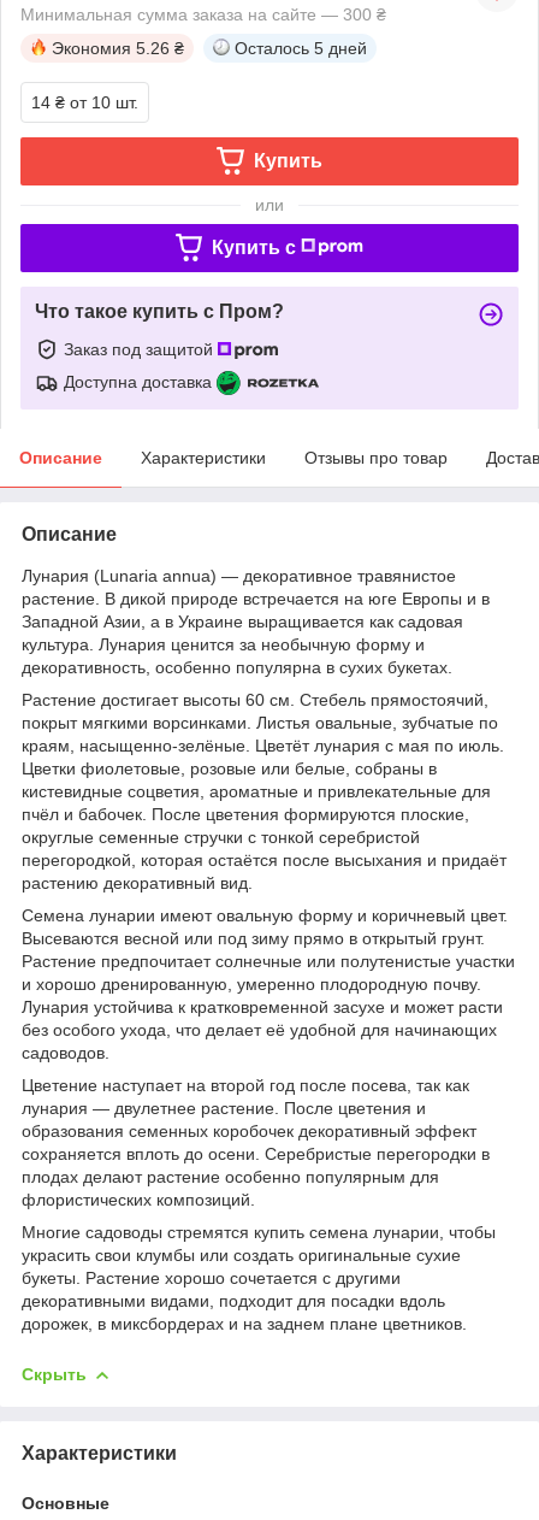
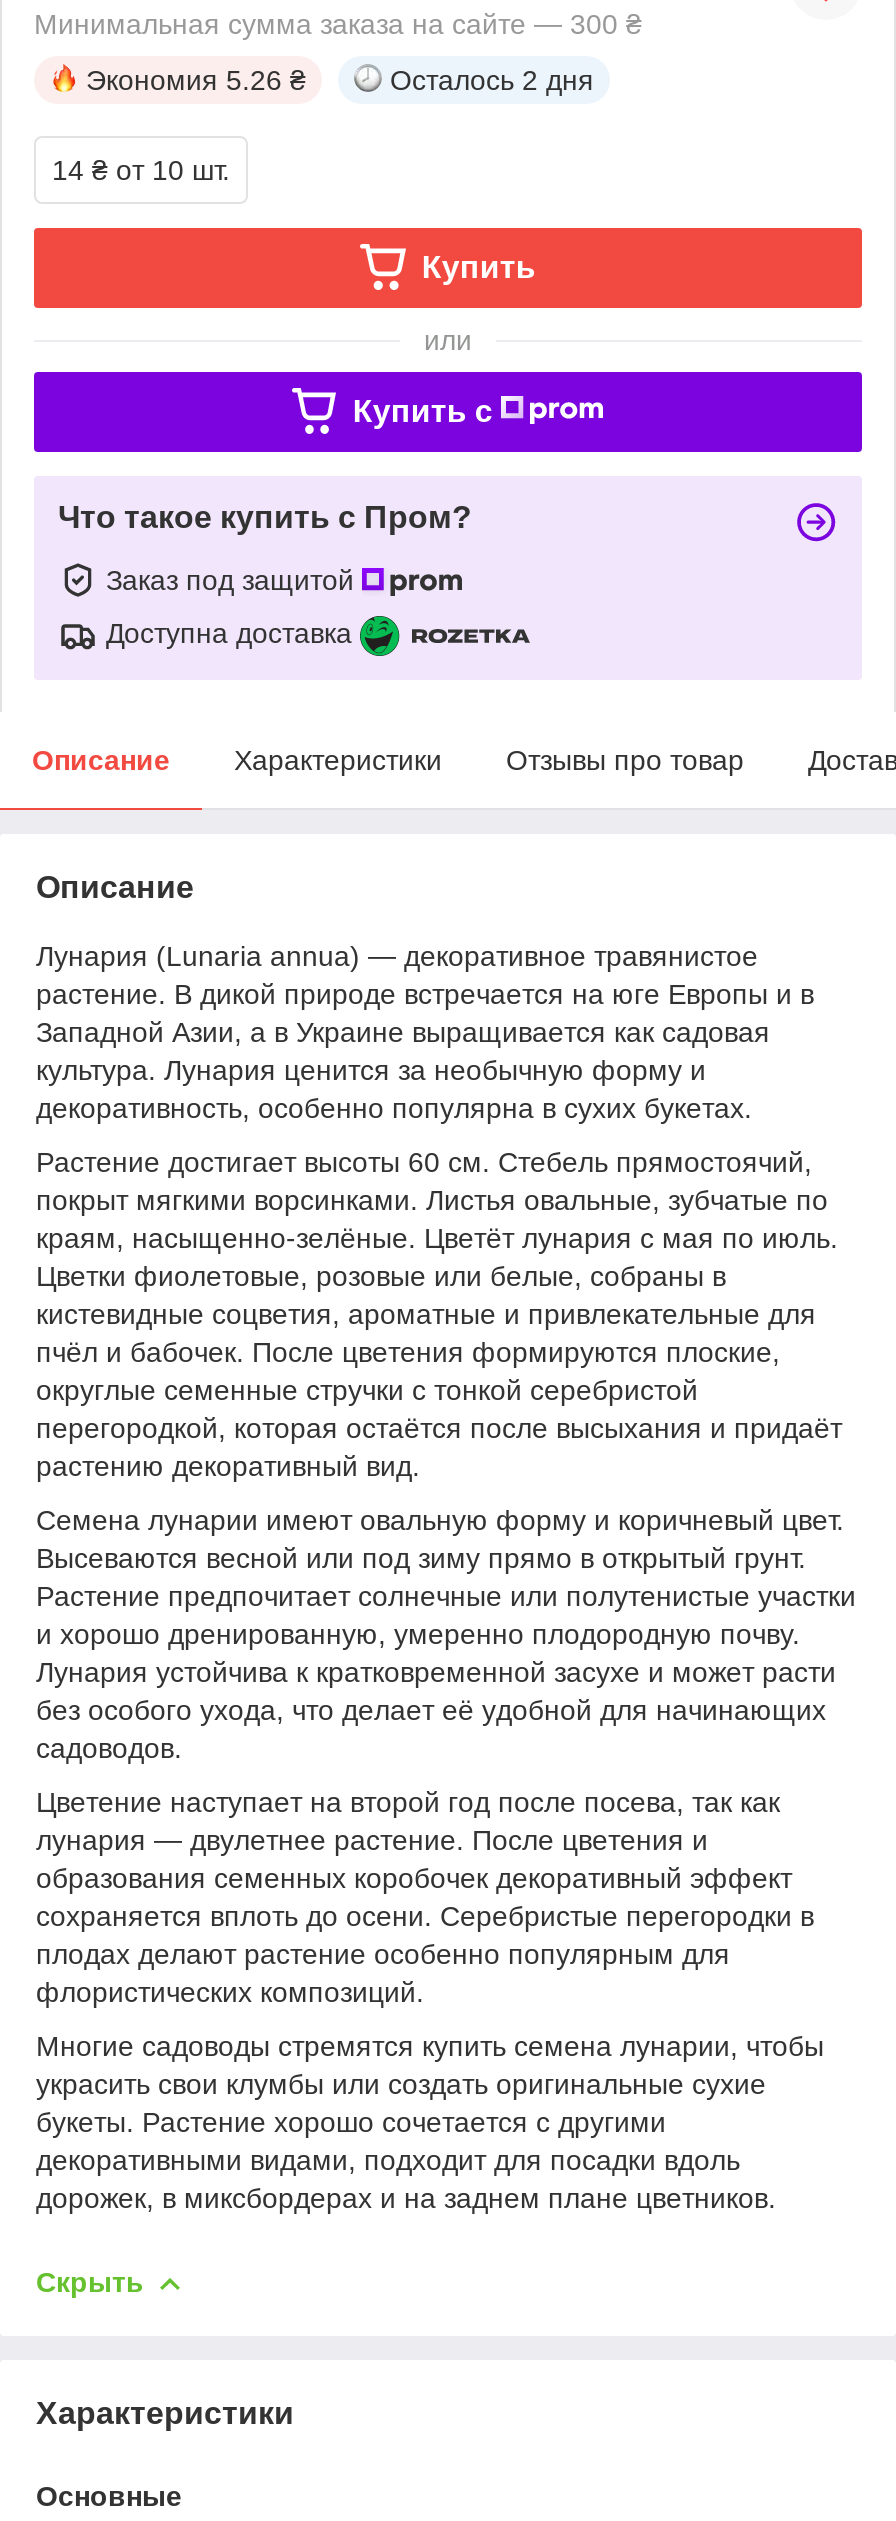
[235,38,367,58] Осталось 5 дней -> [390,64,594,96] Осталось 2 дня

